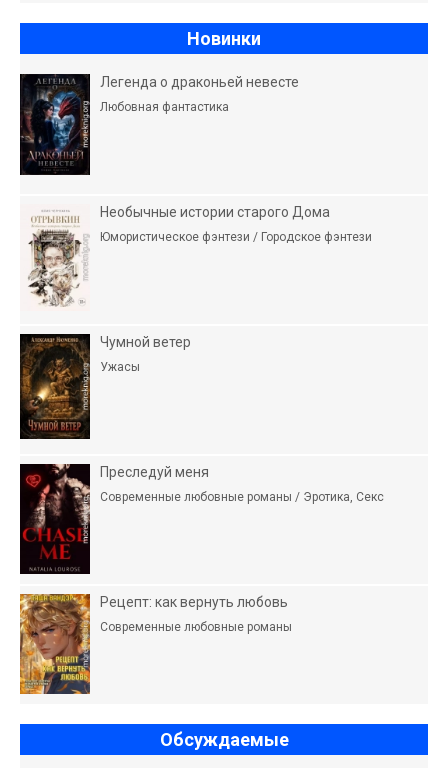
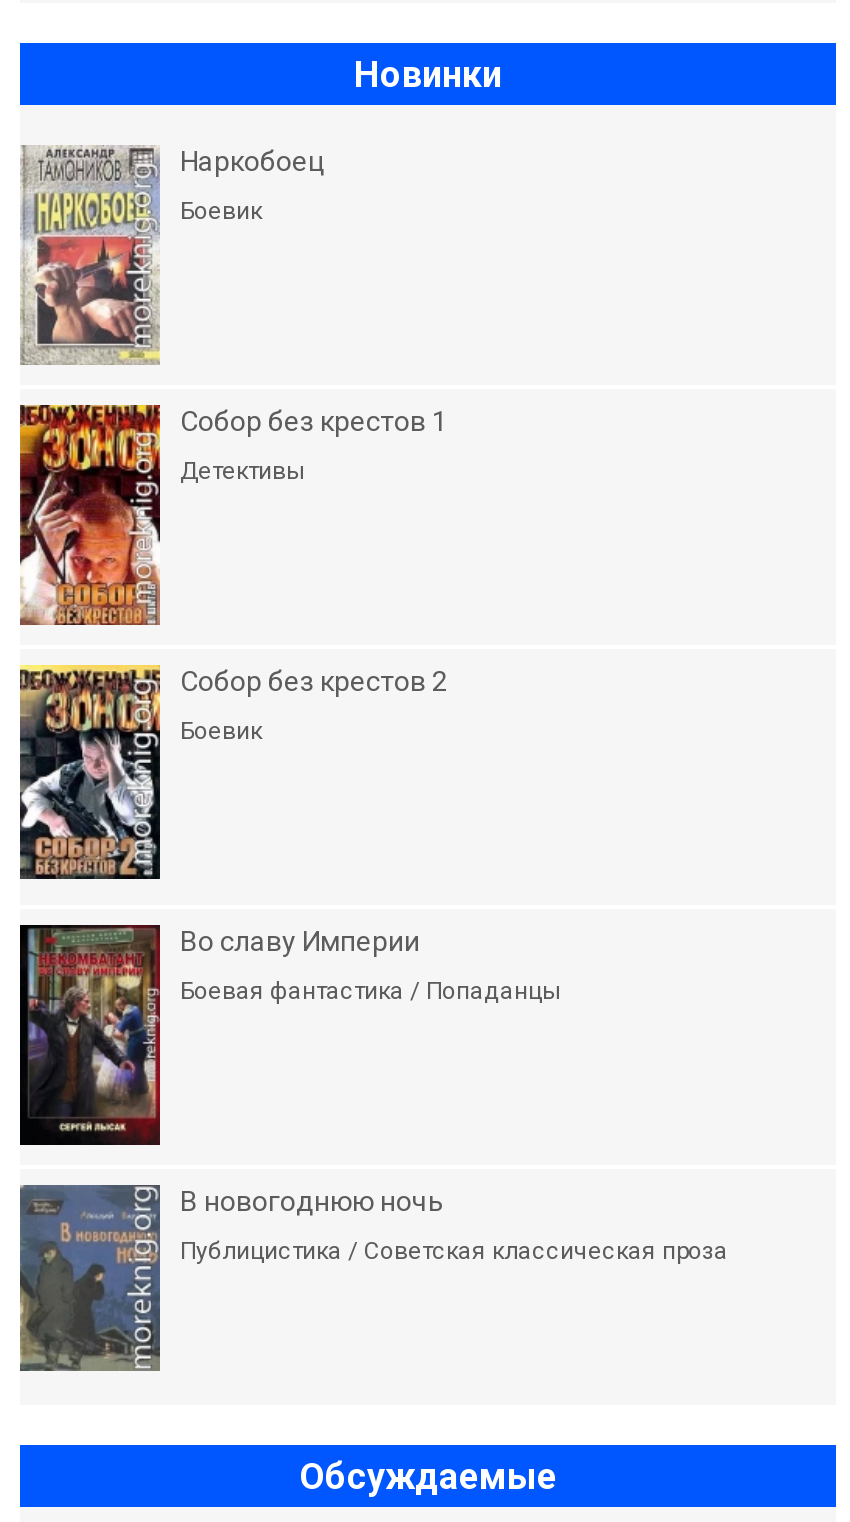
[19,73,299,183] [image] | Легенда о драконьей невесте -> [20,145,326,365] [image] | Наркобоец
[100,100,229,114] Любовная фантастика -> [180,197,262,225] Боевик
[20,204,330,314] [image] | Необычные истории старого Дома -> [18,403,448,627] [image] | Собор без крестов 1
[100,230,372,244] Юмористическое фэнтези / Городское фэнтези -> [180,457,304,485] Детективы
[19,333,191,441] [image] | Чумной ветер -> [18,663,448,881] [image] | Собор без крестов 2
[100,360,140,374] Ужасы -> [180,717,262,745] Боевик
[22,464,209,573] [image] | Преслeдуй меня -> [24,923,420,1145] [image] | Во славу Империи
[100,490,384,504] Современные любовные романы / Эротика, Секс -> [180,977,560,1005] Боевая фантастика / Попаданцы
[19,593,288,695] [image] | Рецепт: как вернуть любовь -> [18,1183,444,1385] [image] | В новогоднюю ночь
[100,620,292,634] Современные любовные романы -> [180,1237,728,1265] Публицистика / Советская классическая проза

